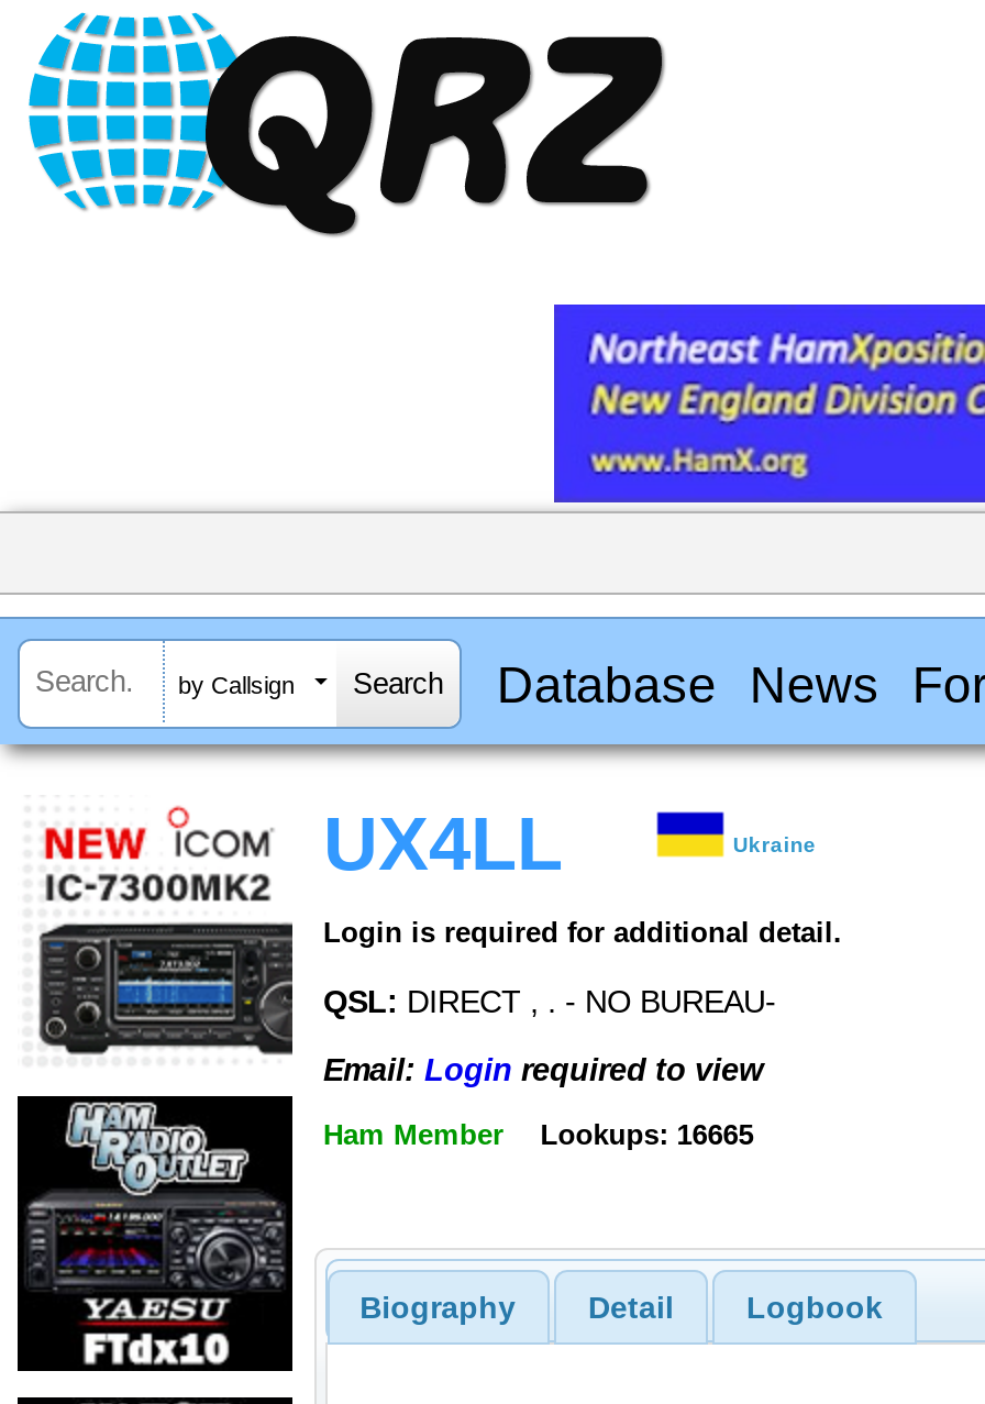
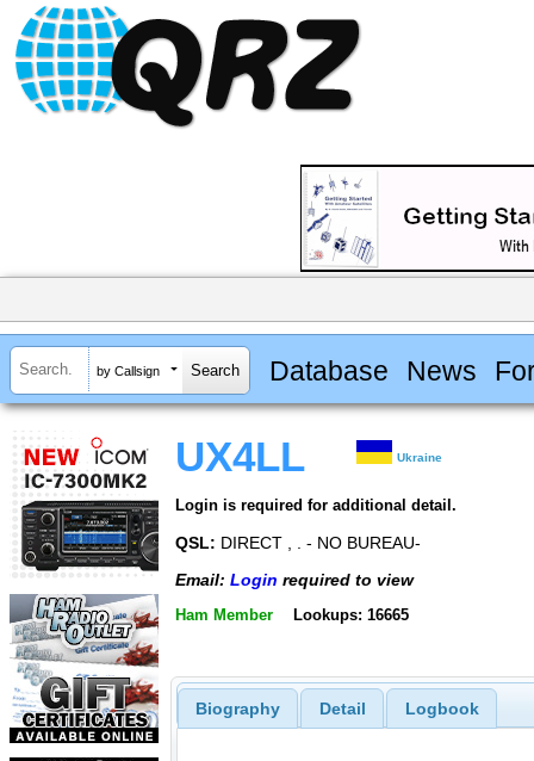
[552,302,978,505] [image] -> [299,163,530,273] [image]
[15,1094,295,1369] [image] -> [8,594,160,742] [image]

